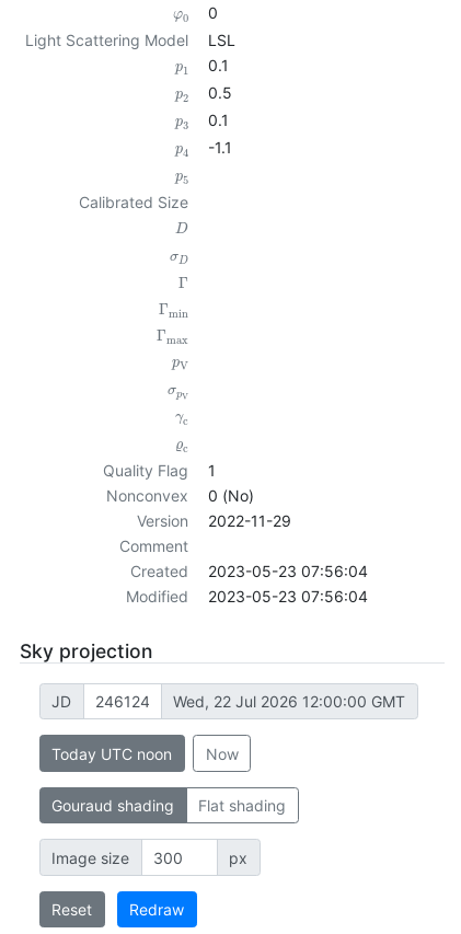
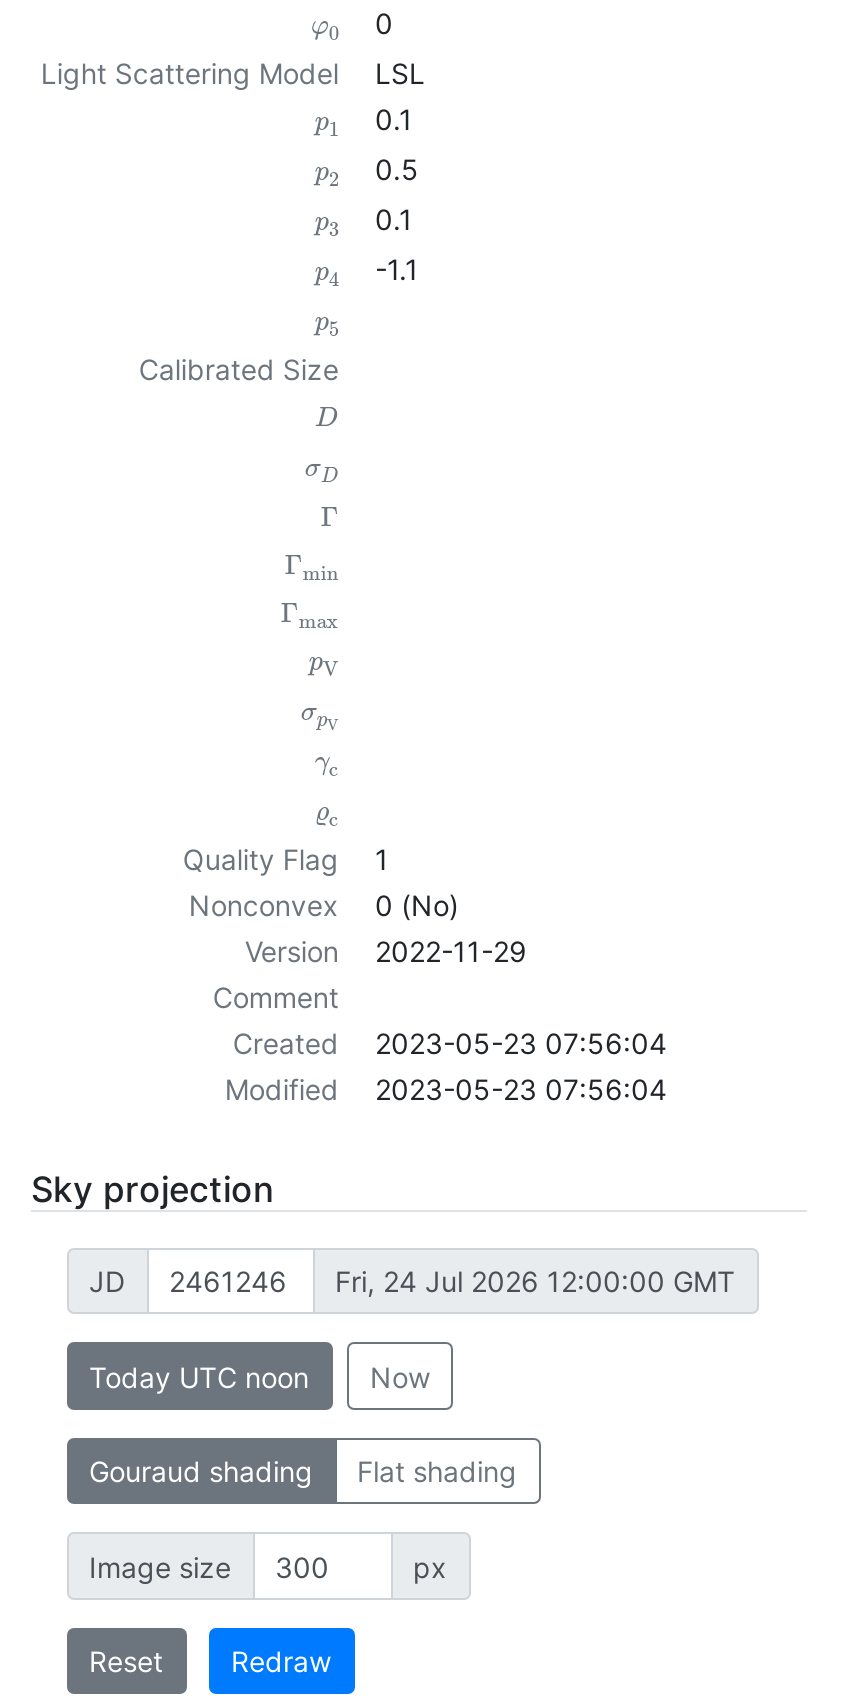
[173,692,405,711] Wed, 22 Jul 2026 12:00:00 GMT -> [335,1264,735,1298] Fri, 24 Jul 2026 12:00:00 GMT

